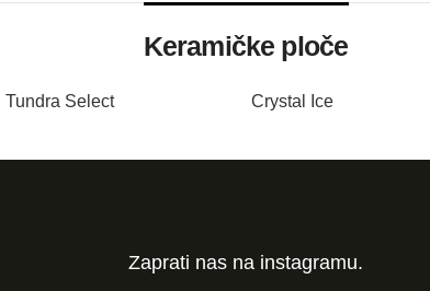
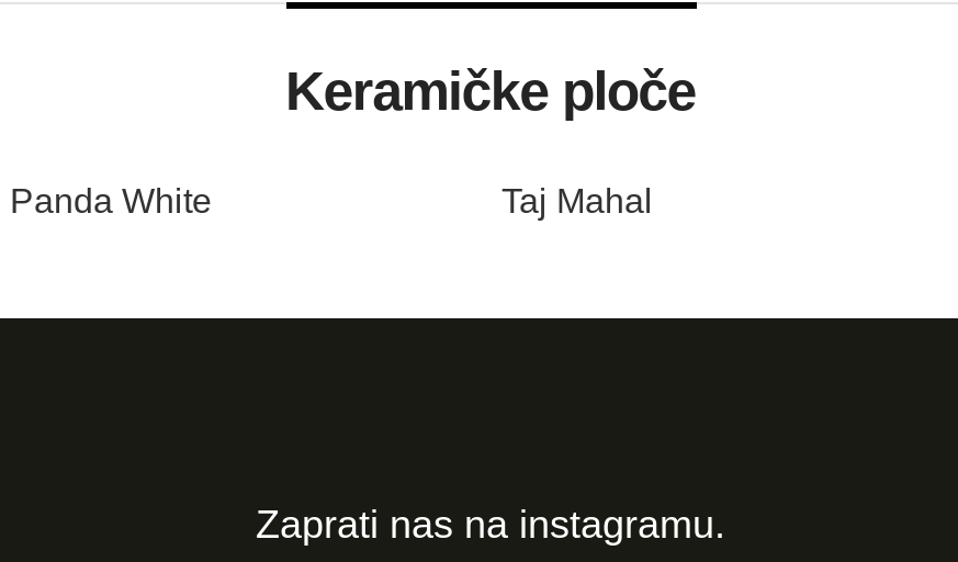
[5,92,333,111] Tundra Select | Crystal Ice -> [10,182,653,220] Panda White | Taj Mahal

